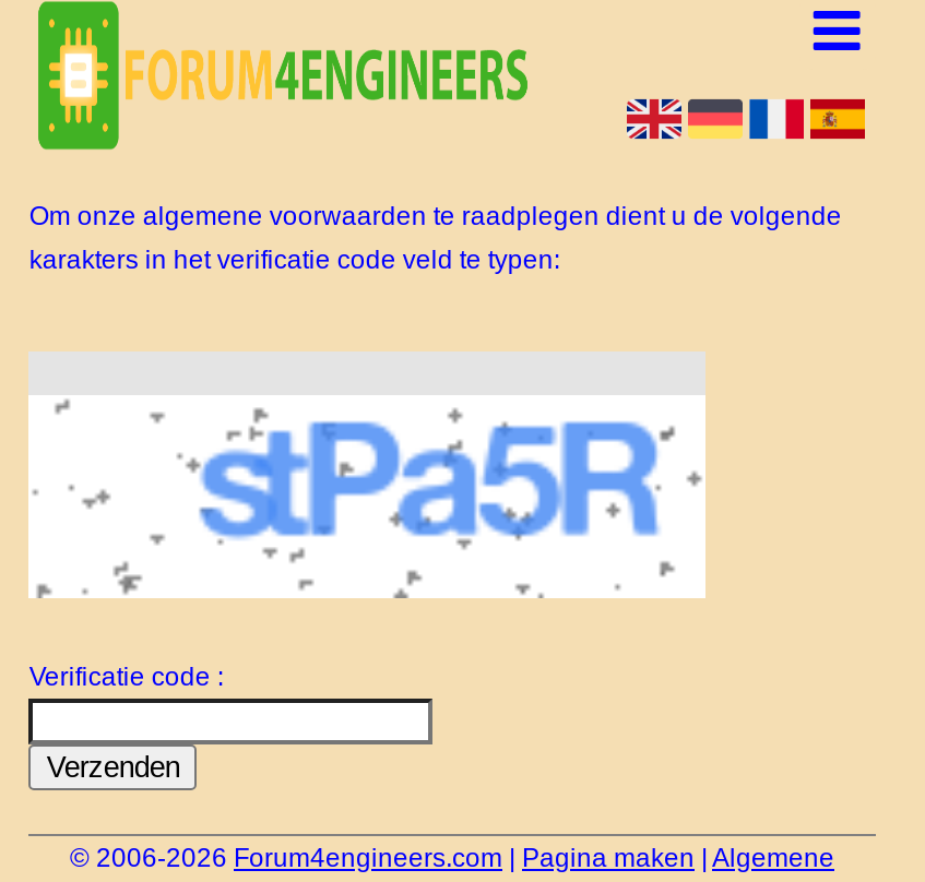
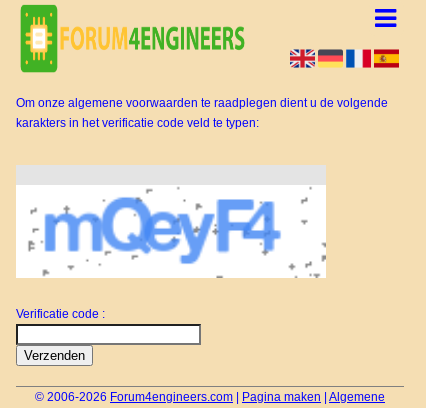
[33,400,705,600] [image] -> [20,187,327,279] [image]

